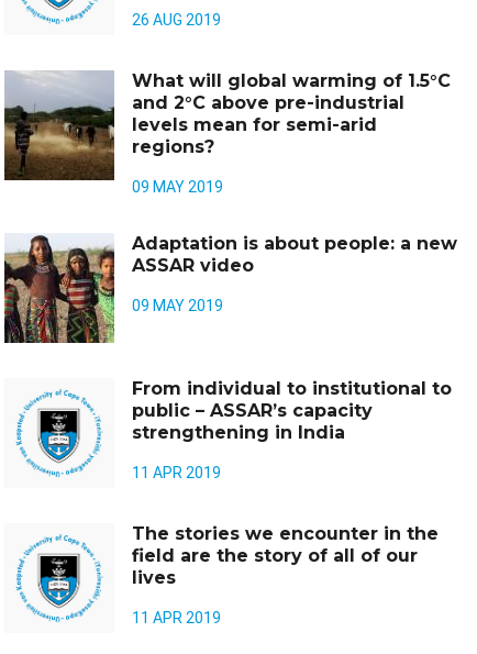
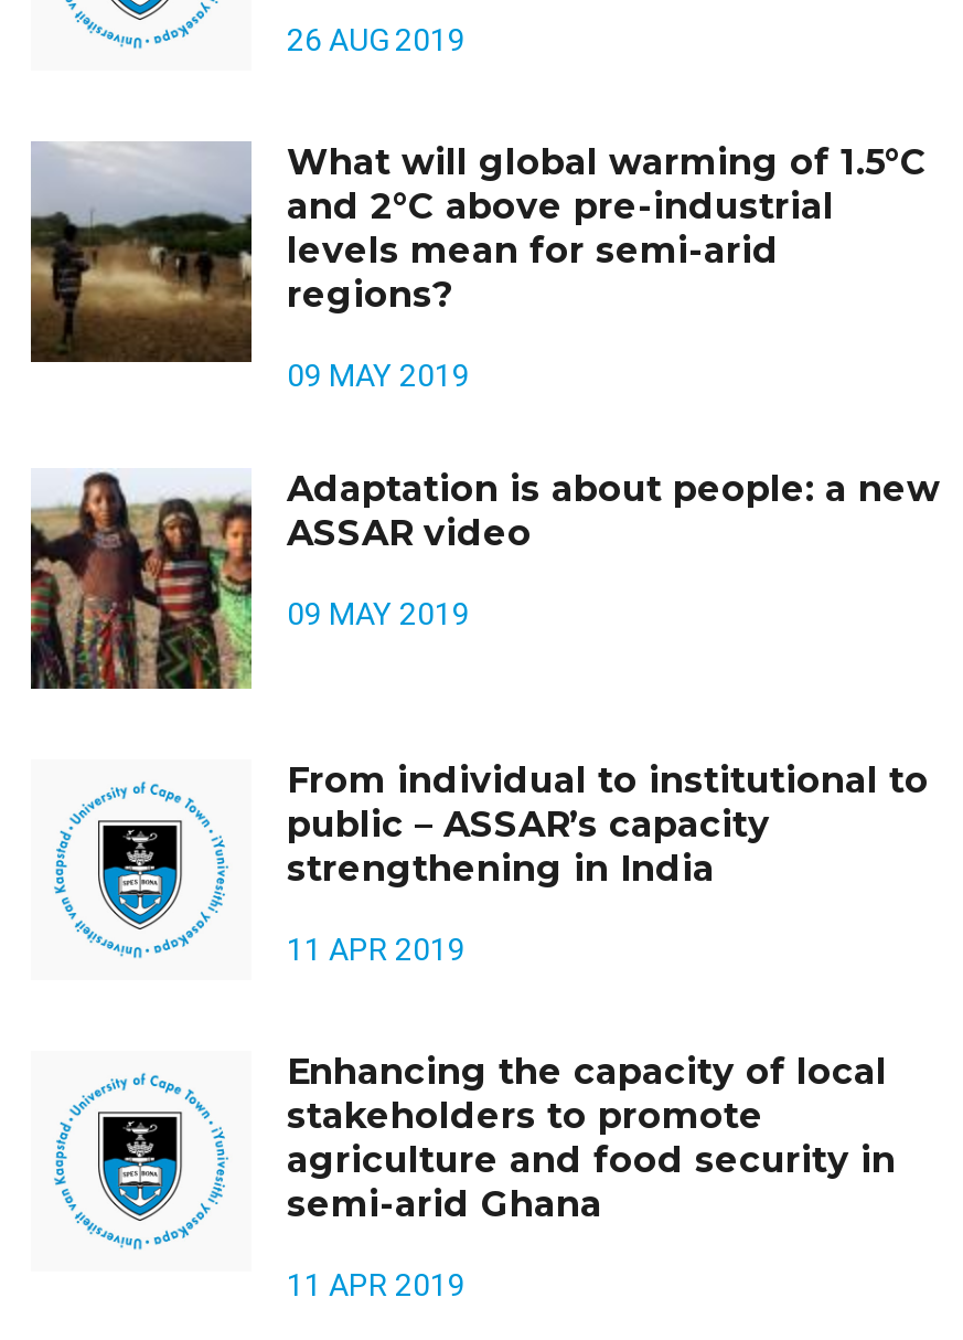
[132,523,439,588] The stories we encounter in the | field are the story of all of our | lives -> [287,1051,896,1225] Enhancing the capacity of local | stakeholders to promote | agriculture and food security in | semi-arid Ghana

